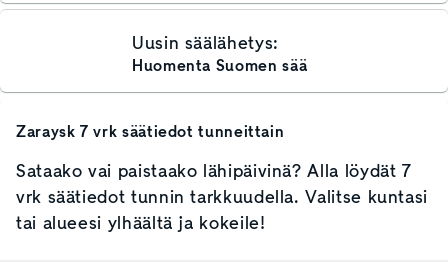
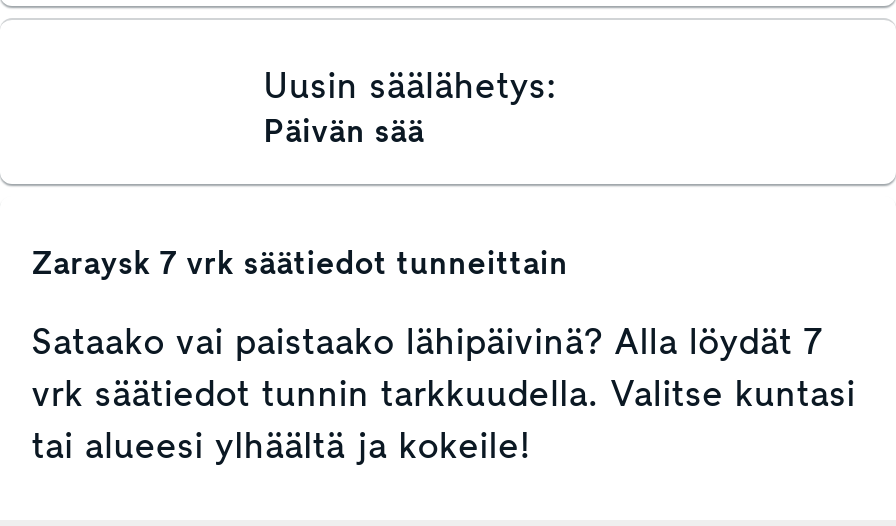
[132,55,307,77] Huomenta Suomen sää -> [264,110,425,154] Päivän sää

